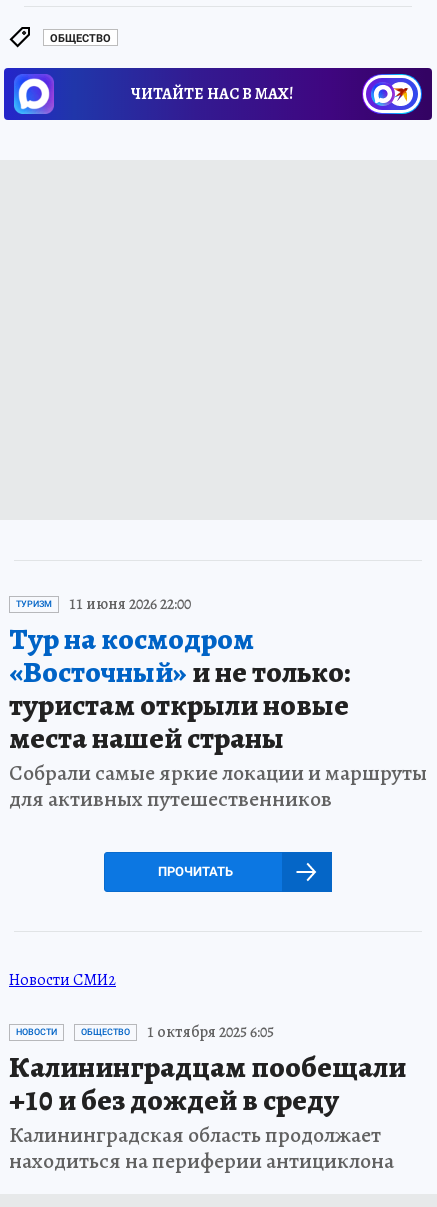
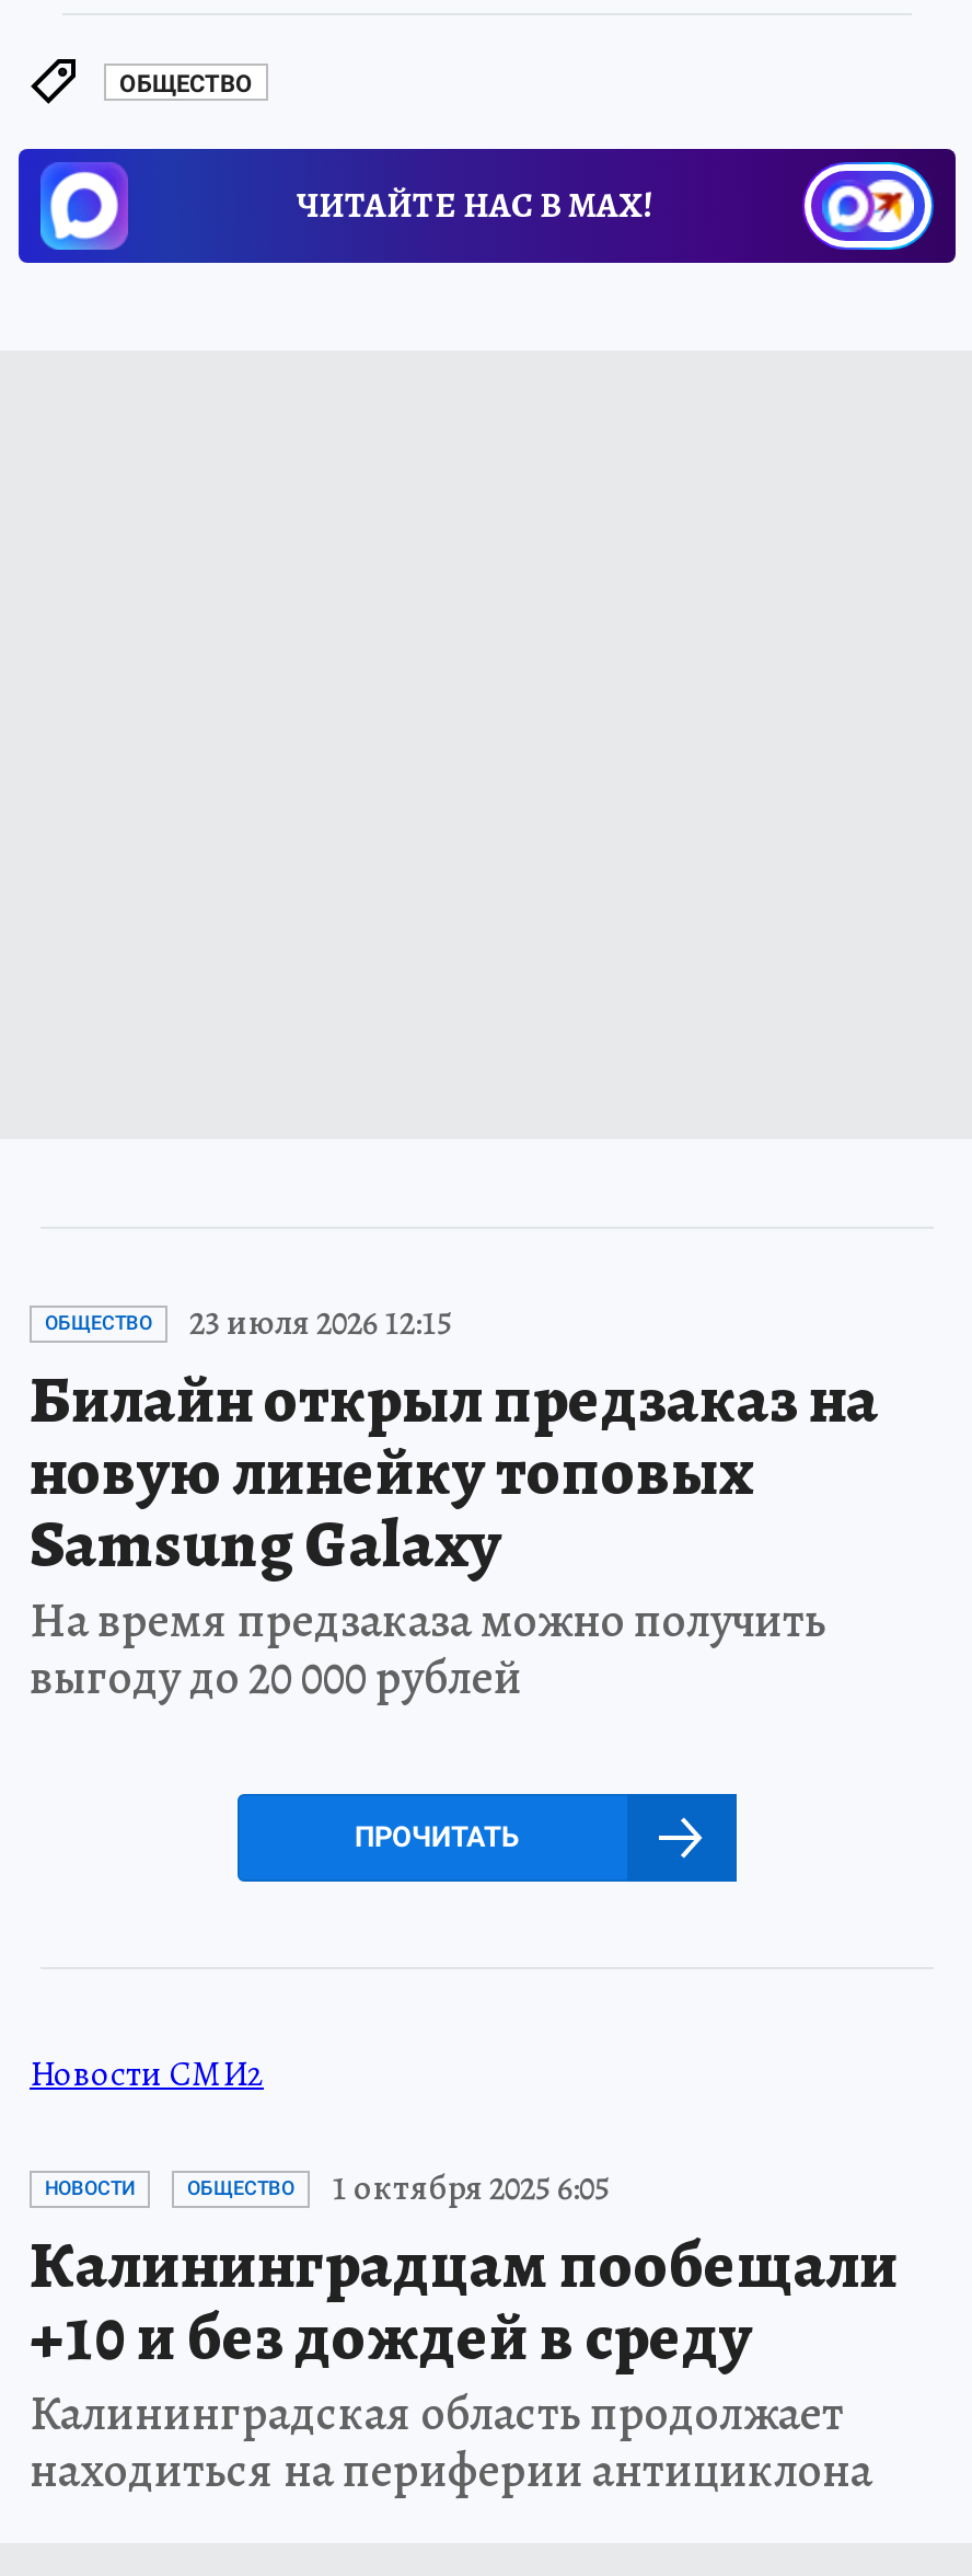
[9,593,427,814] ТУРИЗМ | 11 июня 2026 22:00 | Тур на космодром | «Восточный»и не только: | туристам открыли новые | места нашей страны | Собрали самые яркие локации и маршруты | для активных путешественников -> [30,1299,879,1711] ОБЩЕСТВО | 23 июля 2026 12:15 | Билайн открыл предзаказ на | новую линейку топовых | Samsung Galaxy | На время предзаказа можно получить | выгоду до 20 000 рублей

